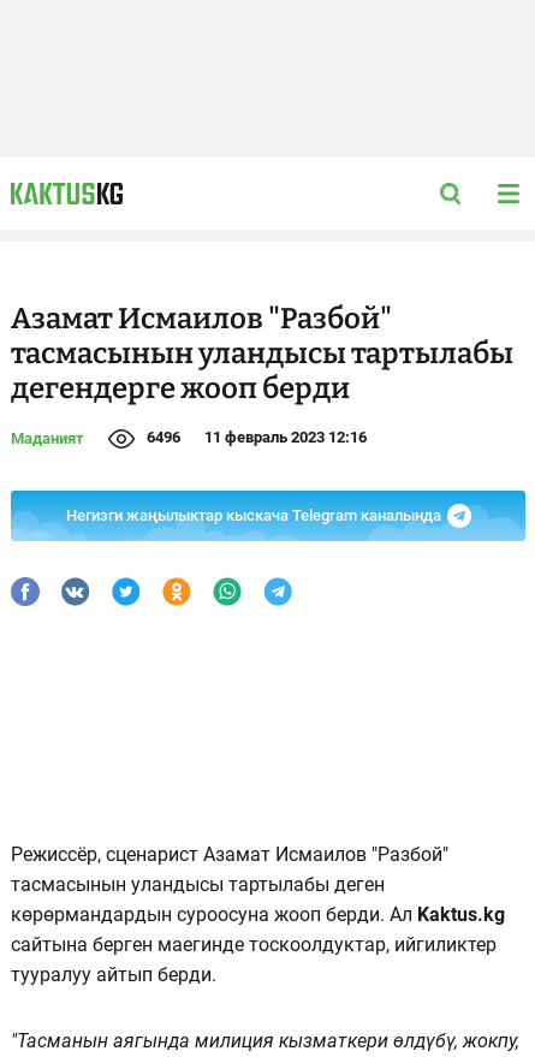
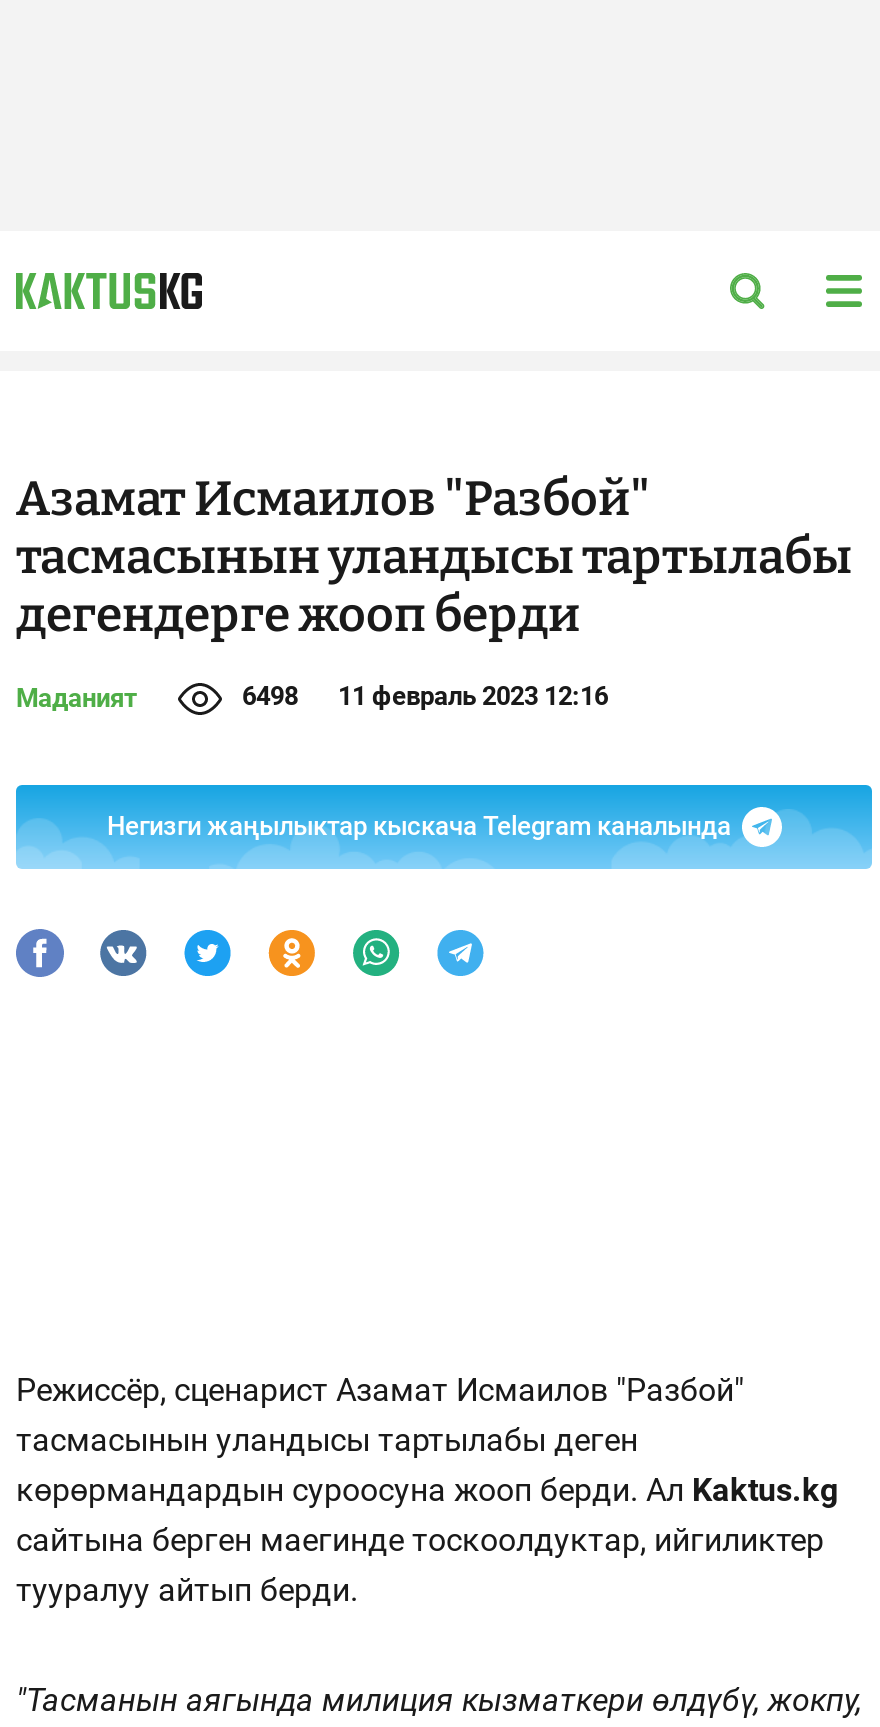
[147,428,367,446] 6496 11 февраль 2023 12:16 -> [242,681,608,711] 6498 11 февраль 2023 12:16

